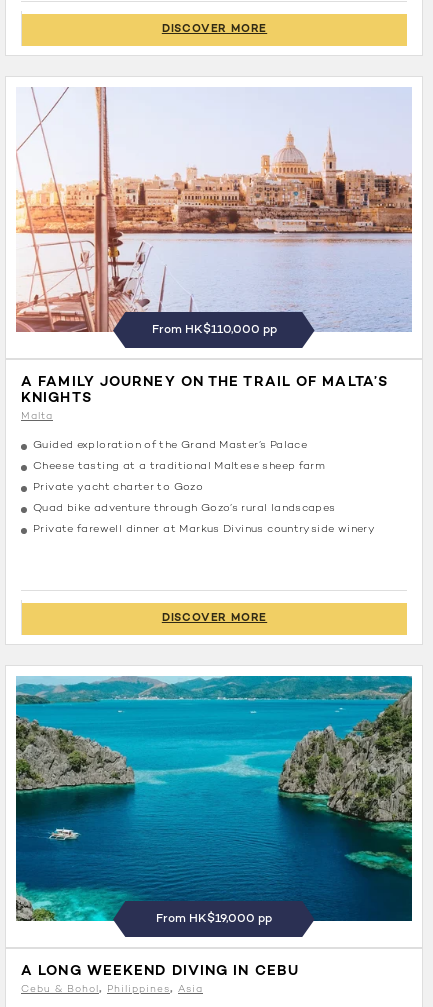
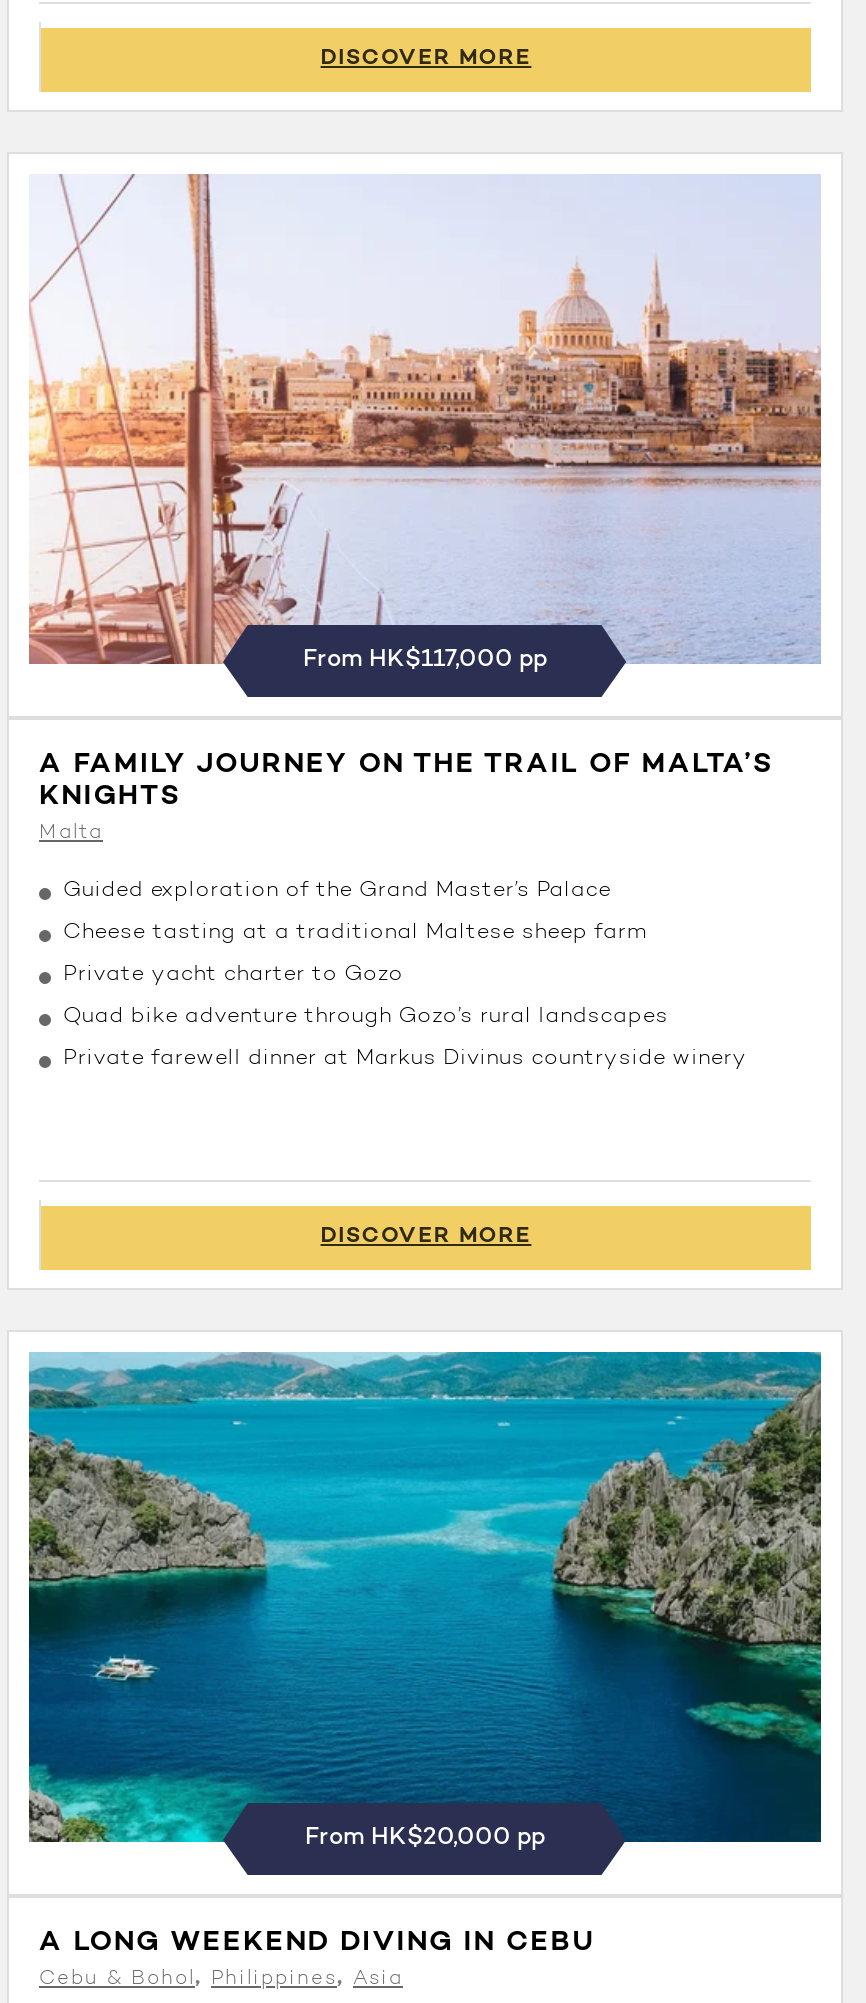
[151,324,276,336] From HK$110,000 pp -> [303,648,547,672] From HK$117,000 pp
[156,913,272,925] From HK$19,000 pp -> [305,1826,545,1850] From HK$20,000 pp

